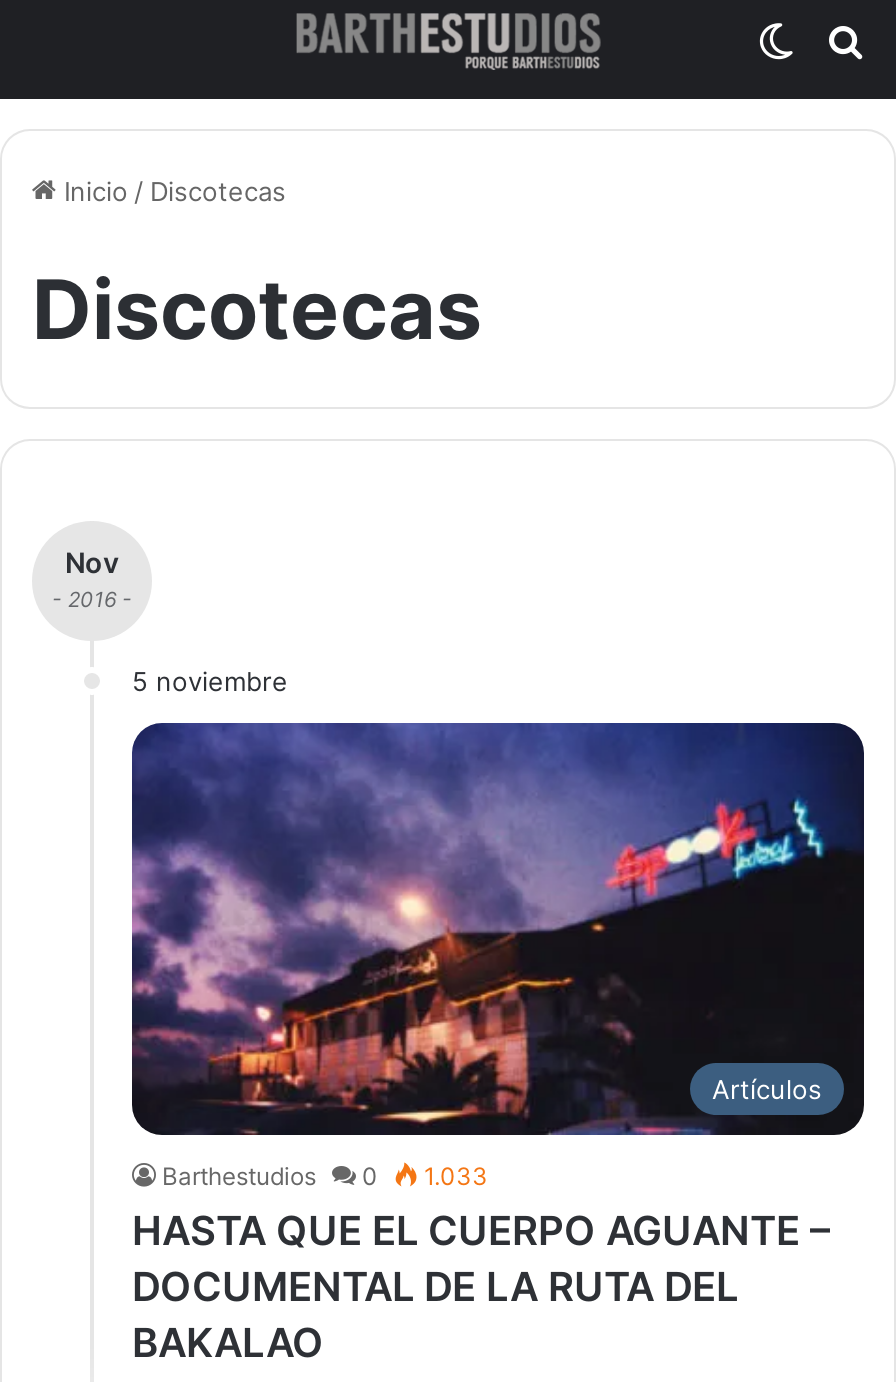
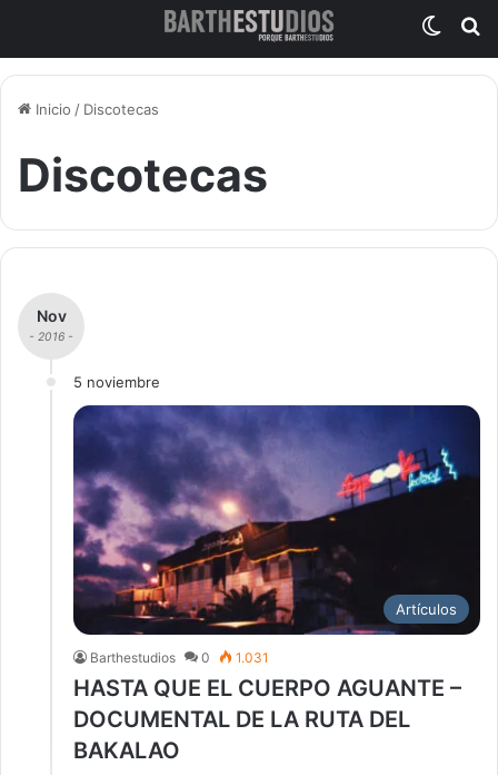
[162,1162,488,1192] Barthestudios 0 1.033 -> [90,650,269,666] Barthestudios 0 1.031

